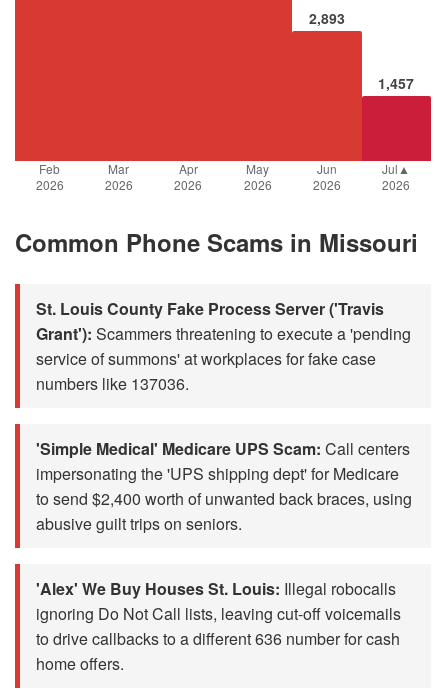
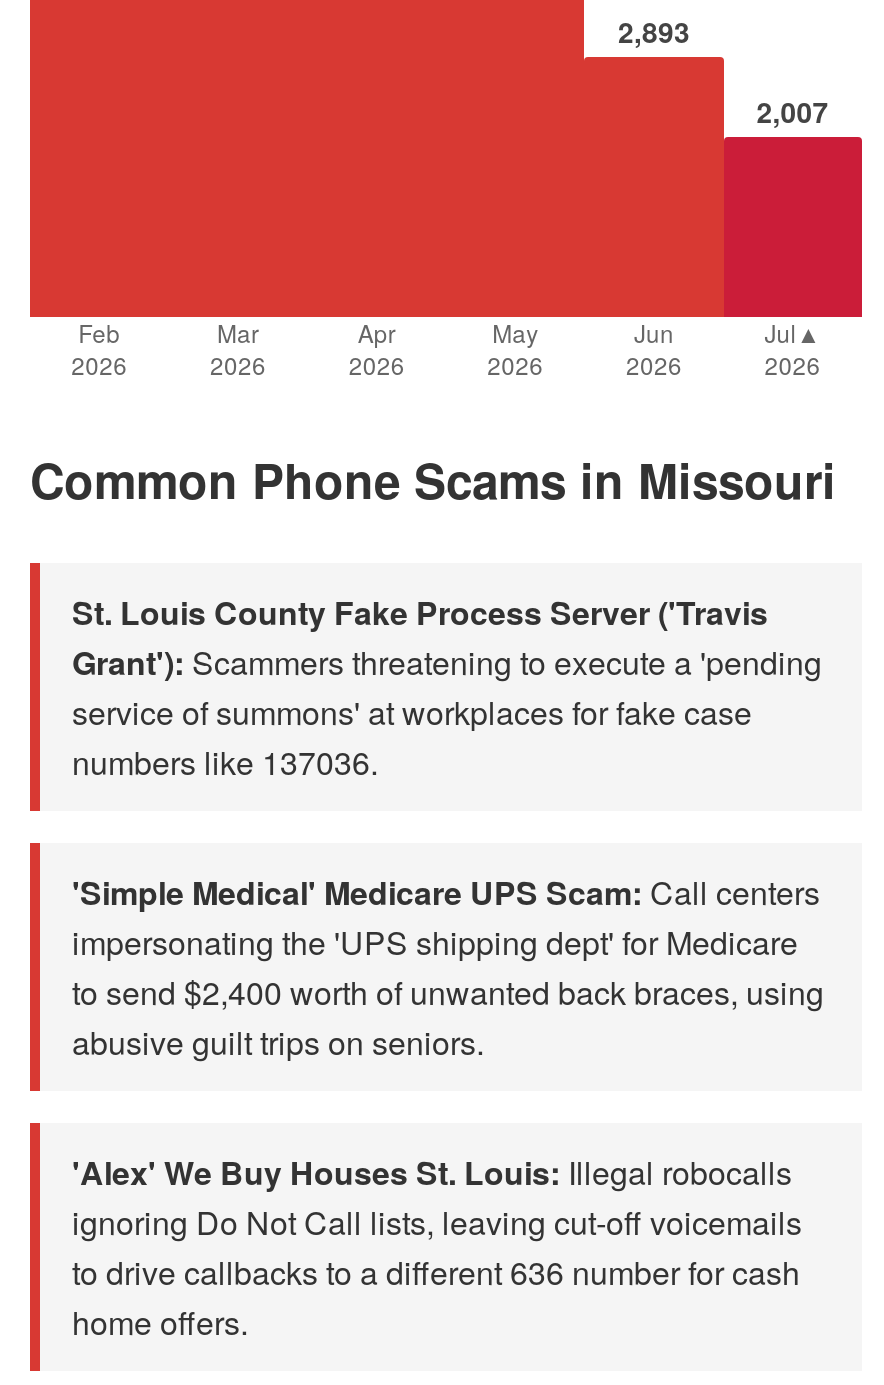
[378,73,414,93] 1,457 -> [757,91,829,131] 2,007

